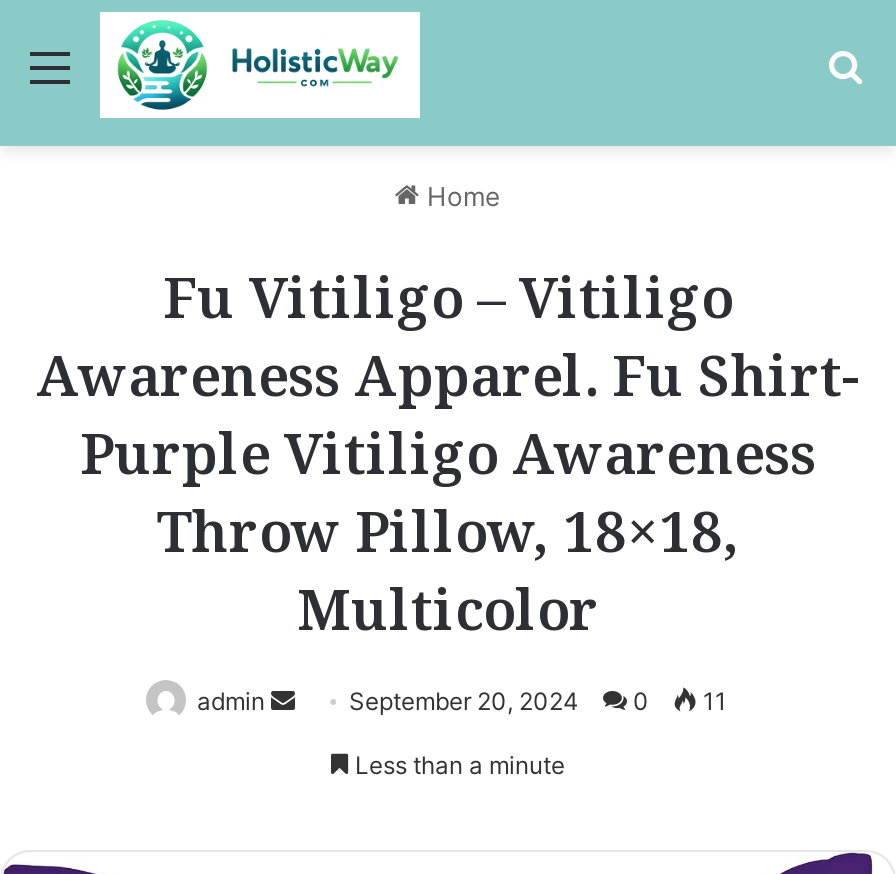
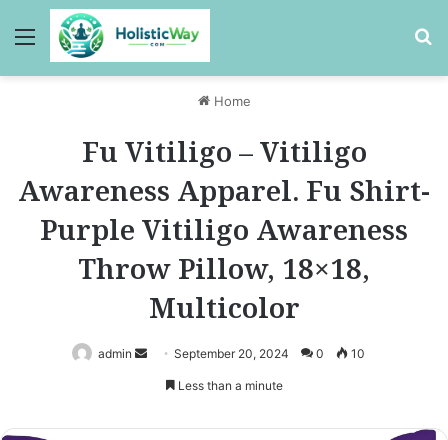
[697,687,727,717] 11 -> [347,346,364,361] 10

